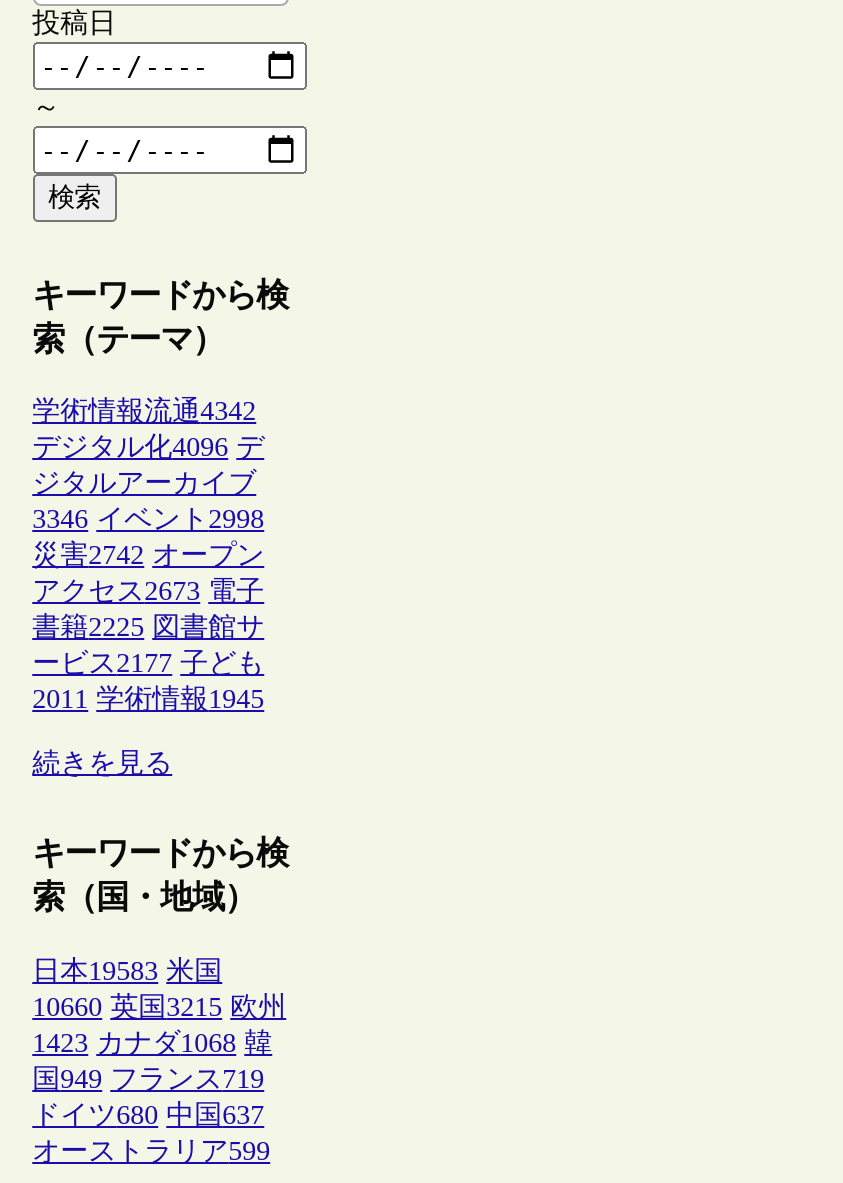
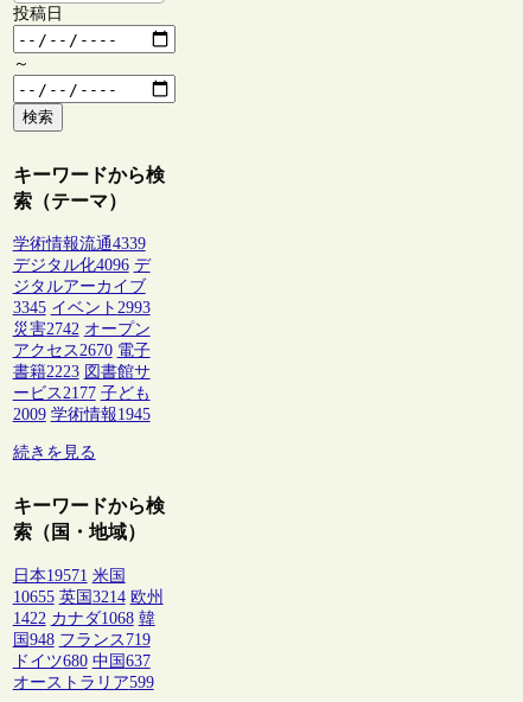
[32,396,256,426] 学術情報流通4342 -> [13,235,145,253] 学術情報流通4339
[32,504,264,534] 3346 イベント2998 -> [13,299,150,317] 3345 イベント2993
[32,576,264,606] アクセス2673 電子 -> [13,342,150,359] アクセス2670 電子
[32,612,264,642] 書籍2225 図書館サ -> [13,363,150,381] 書籍2223 図書館サ
[32,684,264,714] 2011 学術情報1945 -> [13,406,150,423] 2009 学術情報1945
[32,955,222,985] 日本19583 米国 -> [13,566,125,584] 日本19571 米国
[32,991,286,1021] 10660 英国3215 欧州 -> [13,588,163,605] 10655 英国3214 欧州
[32,1027,272,1057] 1423 カナダ1068 韓 -> [13,609,155,627] 1422 カナダ1068 韓
[32,1063,264,1093] 国949 フランス719 -> [13,630,150,648] 国948 フランス719

